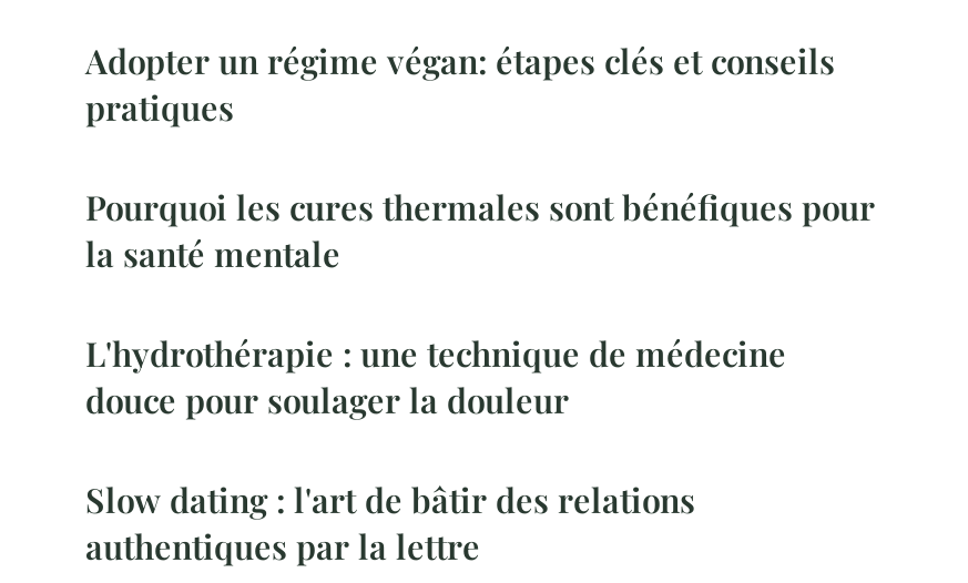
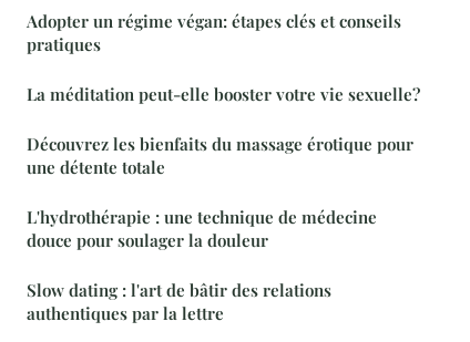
[85,186,875,276] Pourquoi les cures thermales sont bénéfiques pour | la santé mentale -> [27,83,420,178] La méditation peut-elle booster votre vie sexuelle? | Découvrez les bienfaits du massage érotique pour | une détente totale

